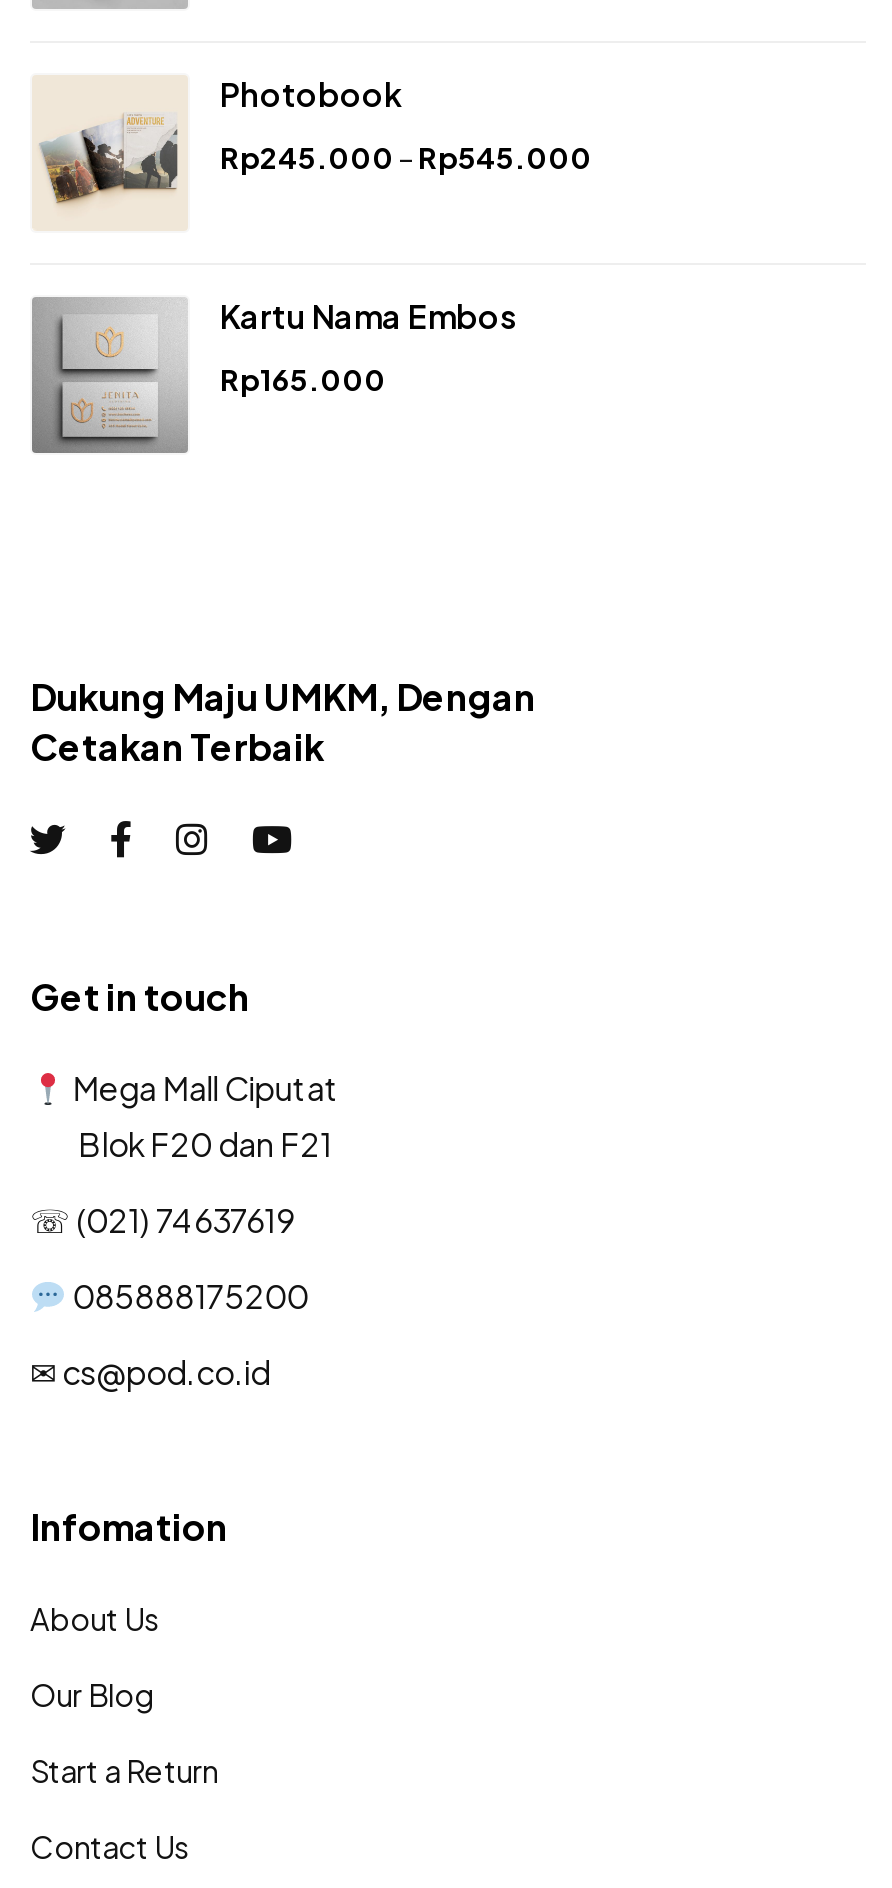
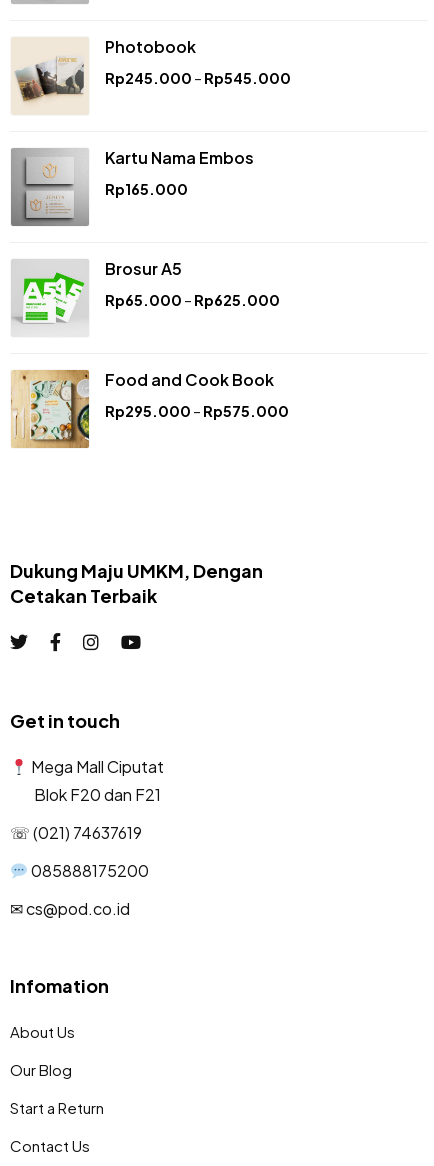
none -> [10,369,289,449] [image] | Food and Cook Book | Rp295.000 – Rp575.000
none -> [11,258,280,325] [image] | Brosur A5 | Rp65.000 – Rp625.000

